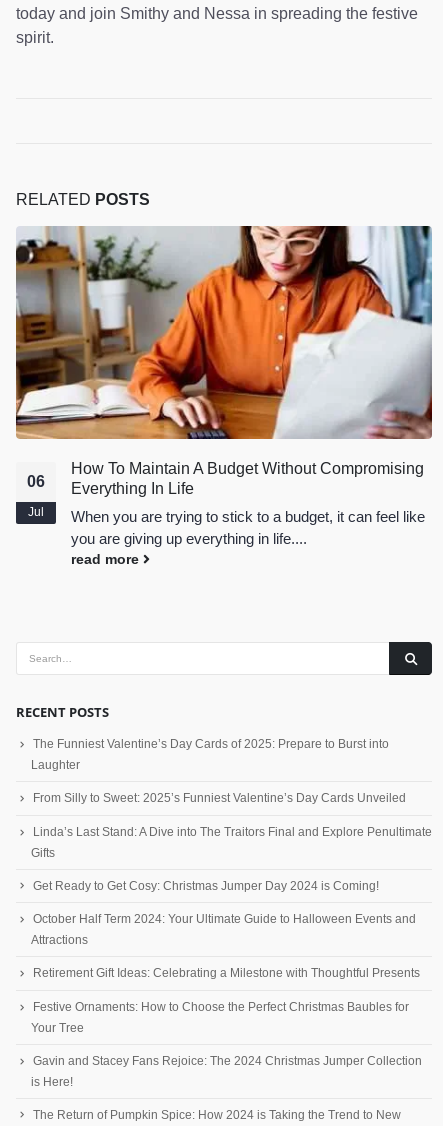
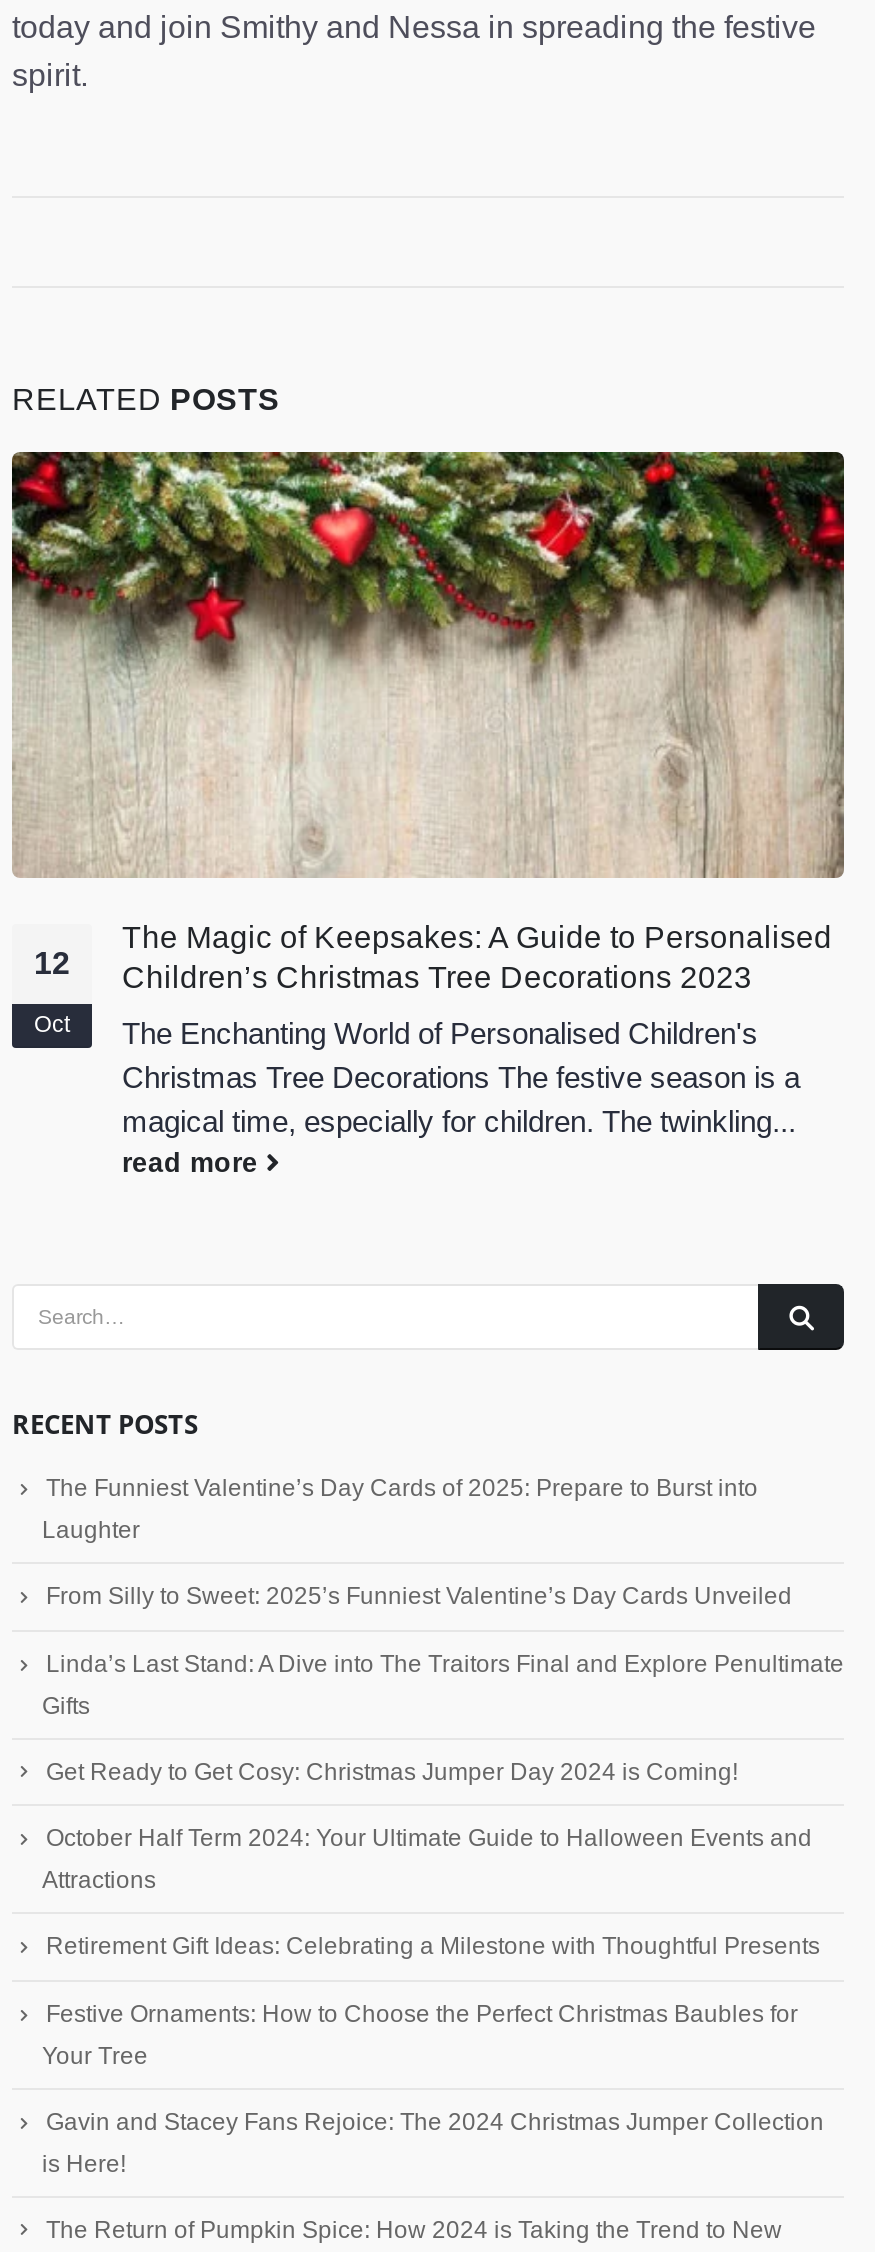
[15,225,433,497] [image] | How To Maintain A Budget Without Compromising | Everything In Life -> [10,450,846,995] [image] | The Magic of Keepsakes: A Guide to Personalised | Children’s Christmas Tree Decorations 2023
[27,473,45,490] 06 -> [34,947,70,981] 12
[28,505,44,518] Jul -> [34,1011,70,1037] Oct
[71,508,425,547] When you are trying to stick to a budget, it can feel like | you are giving up everything in life.... -> [122,1017,800,1139] The Enchanting World of Personalised Children's | Christmas Tree Decorations The festive season is a | magical time, especially for children. The twinkling...
moved [71,552,143,567] -> [122,1149,266,1179]: read more

